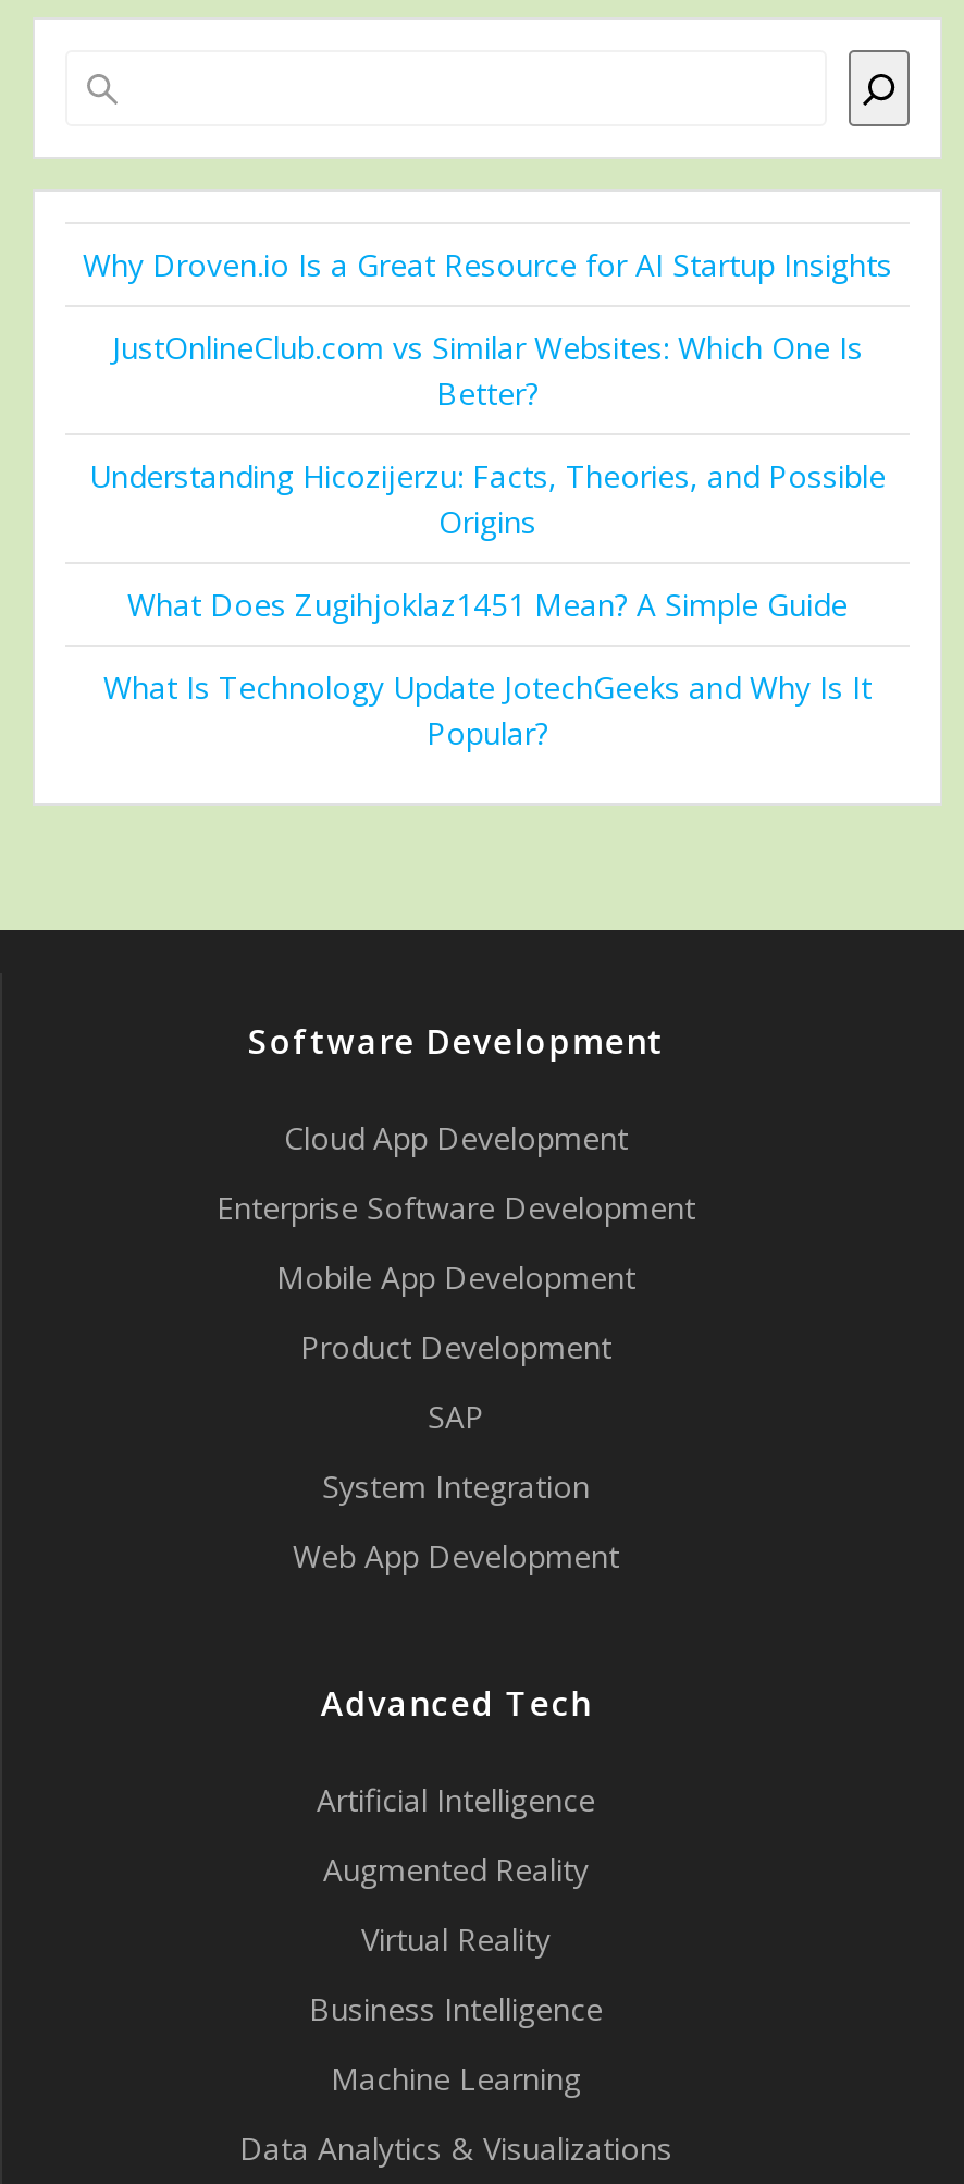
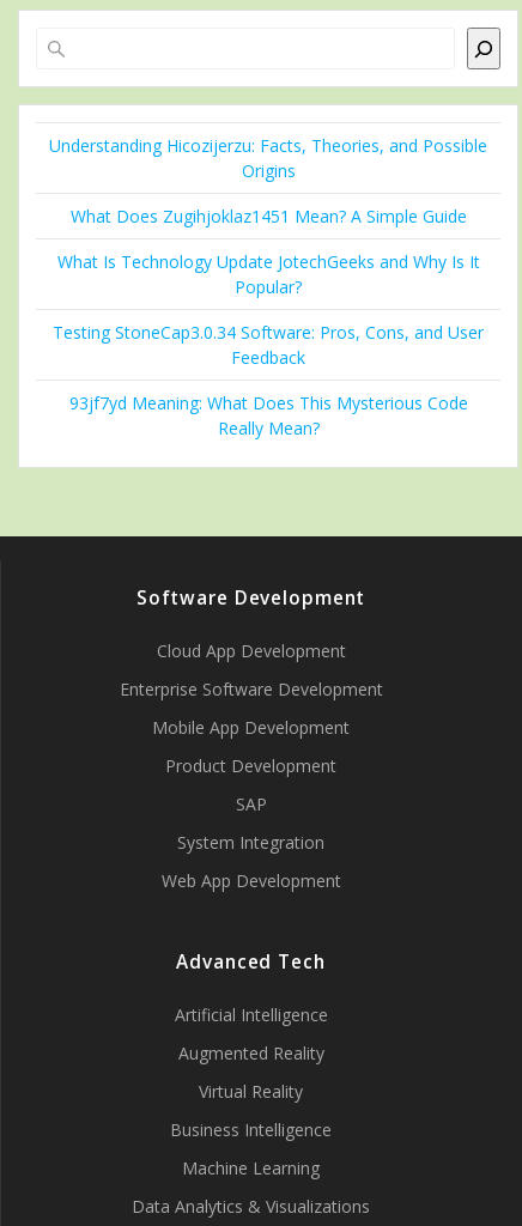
[83,244,892,414] Why Droven.io Is a Great Resource for AI Startup Insights | JustOnlineClub.com vs Similar Websites: Which One Is | Better? -> none
moved [89,455,886,754] -> [49,134,487,298]: Understanding Hicozijerzu: Facts, Theories, and Possible | Origins | What Does Zugihjoklaz1451 Mean? A Simple Guide | What Is Technology Update JotechGeeks and Why Is It | Popular?
none -> [53,321,484,440] Testing StoneCap3.0.34 Software: Pros, Cons, and User | Feedback | 93jf7yd Meaning: What Does This Mysterious Code | Really Mean?

